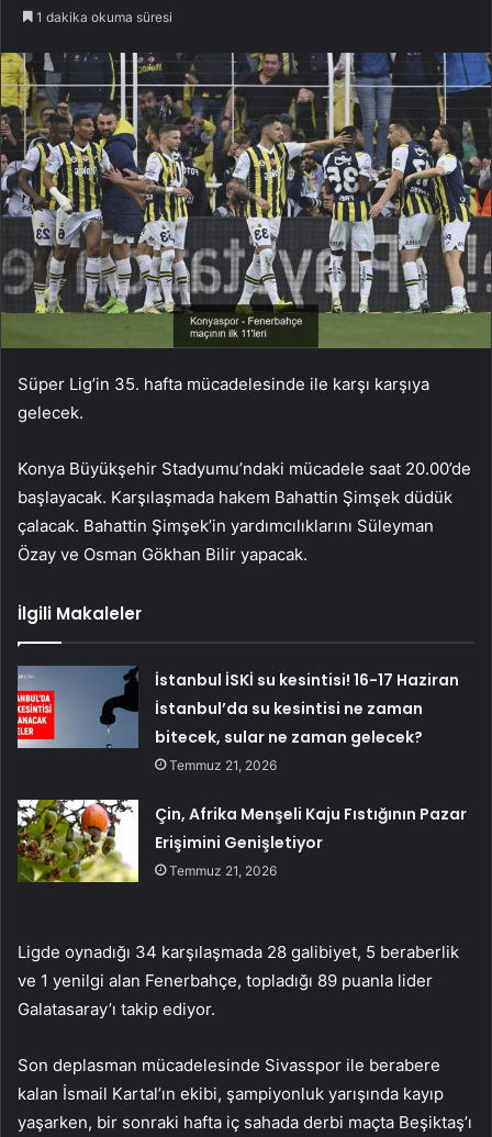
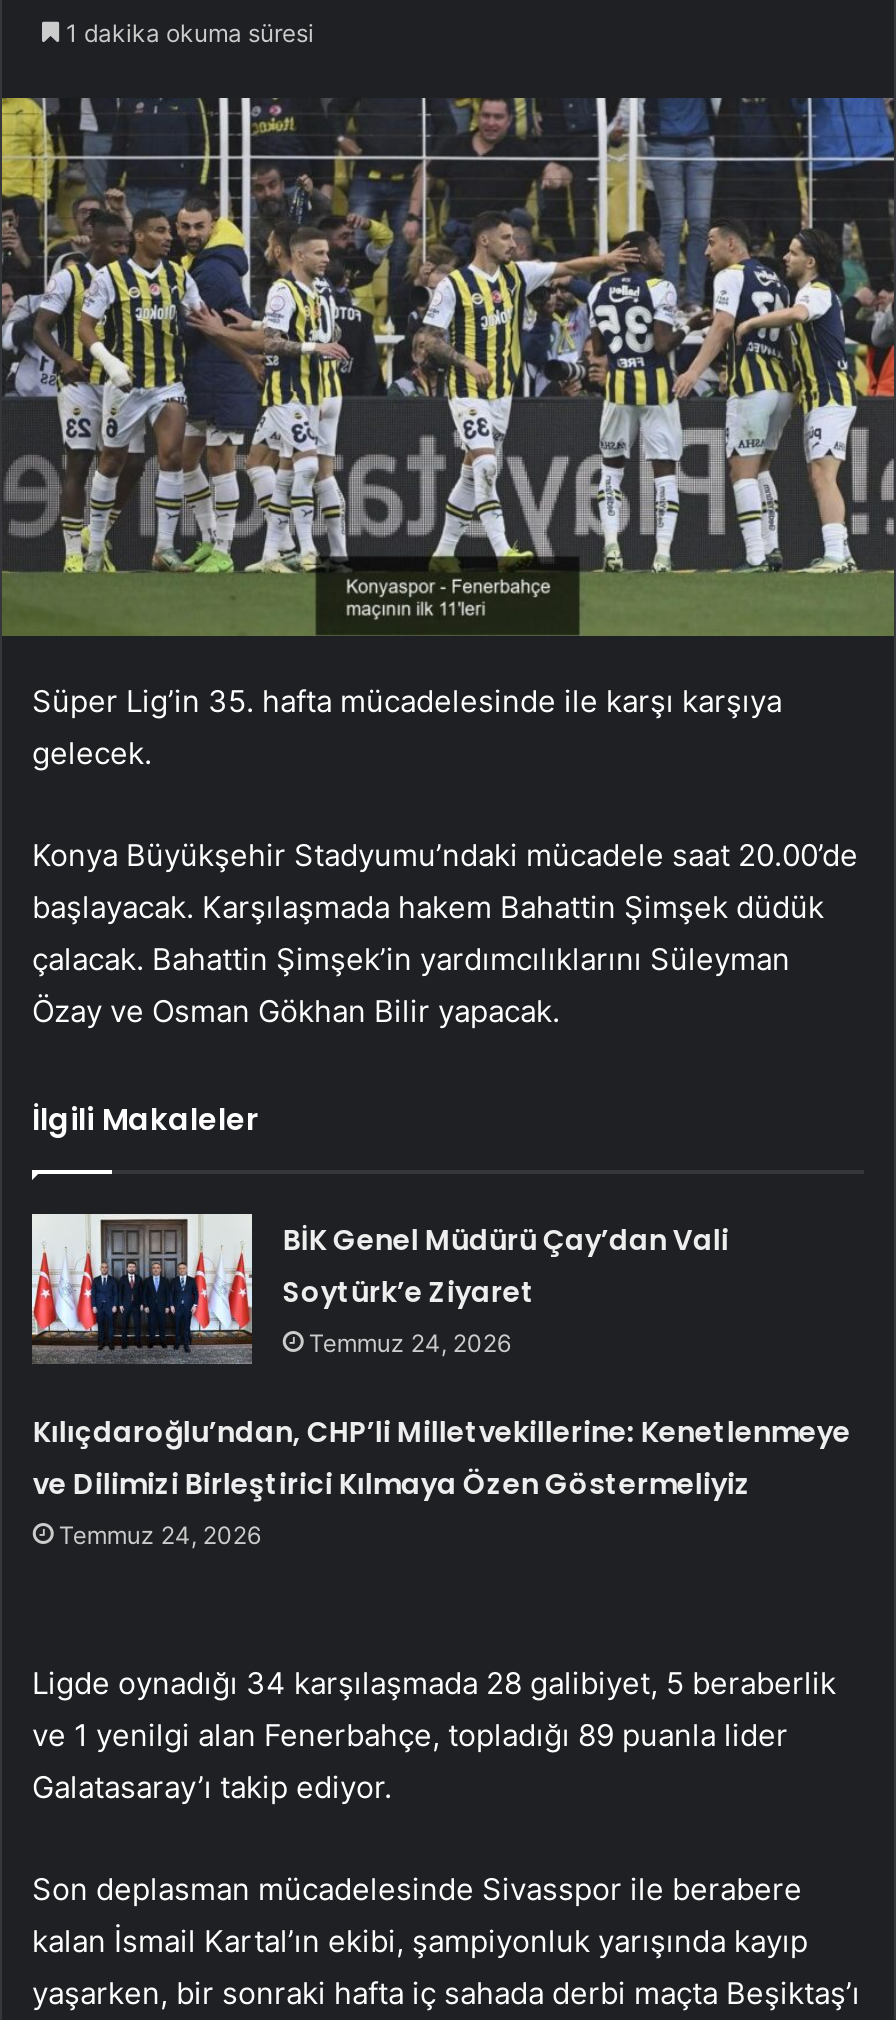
[16,666,459,773] [image] | İstanbul İSKİ su kesintisi! 16-17 Haziran | İstanbul’da su kesintisi ne zaman | bitecek, sular ne zaman gelecek? | Temmuz 21, 2026 -> [30,1212,729,1364] [image] | BİK Genel Müdürü Çay’dan Vali | Soytürk’e Ziyaret | Temmuz 24, 2026
[155,803,467,879] Çin, Afrika Menşeli Kaju Fıstığının Pazar | Erişimini Genişletiyor | Temmuz 21, 2026 -> [33,1412,851,1550] Kılıçdaroğlu’ndan, CHP’li Milletvekillerine: Kenetlenmeye | ve Dilimizi Birleştirici Kılmaya Özen Göstermeliyiz | Temmuz 24, 2026

